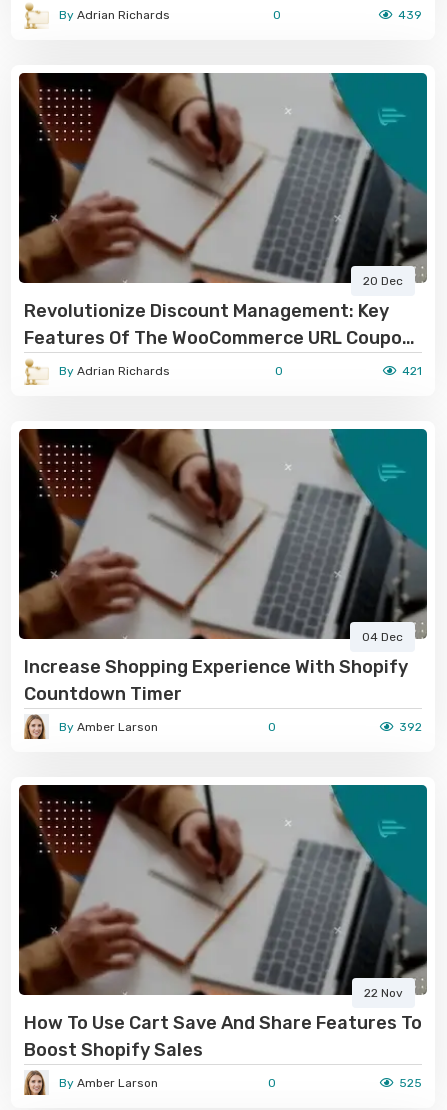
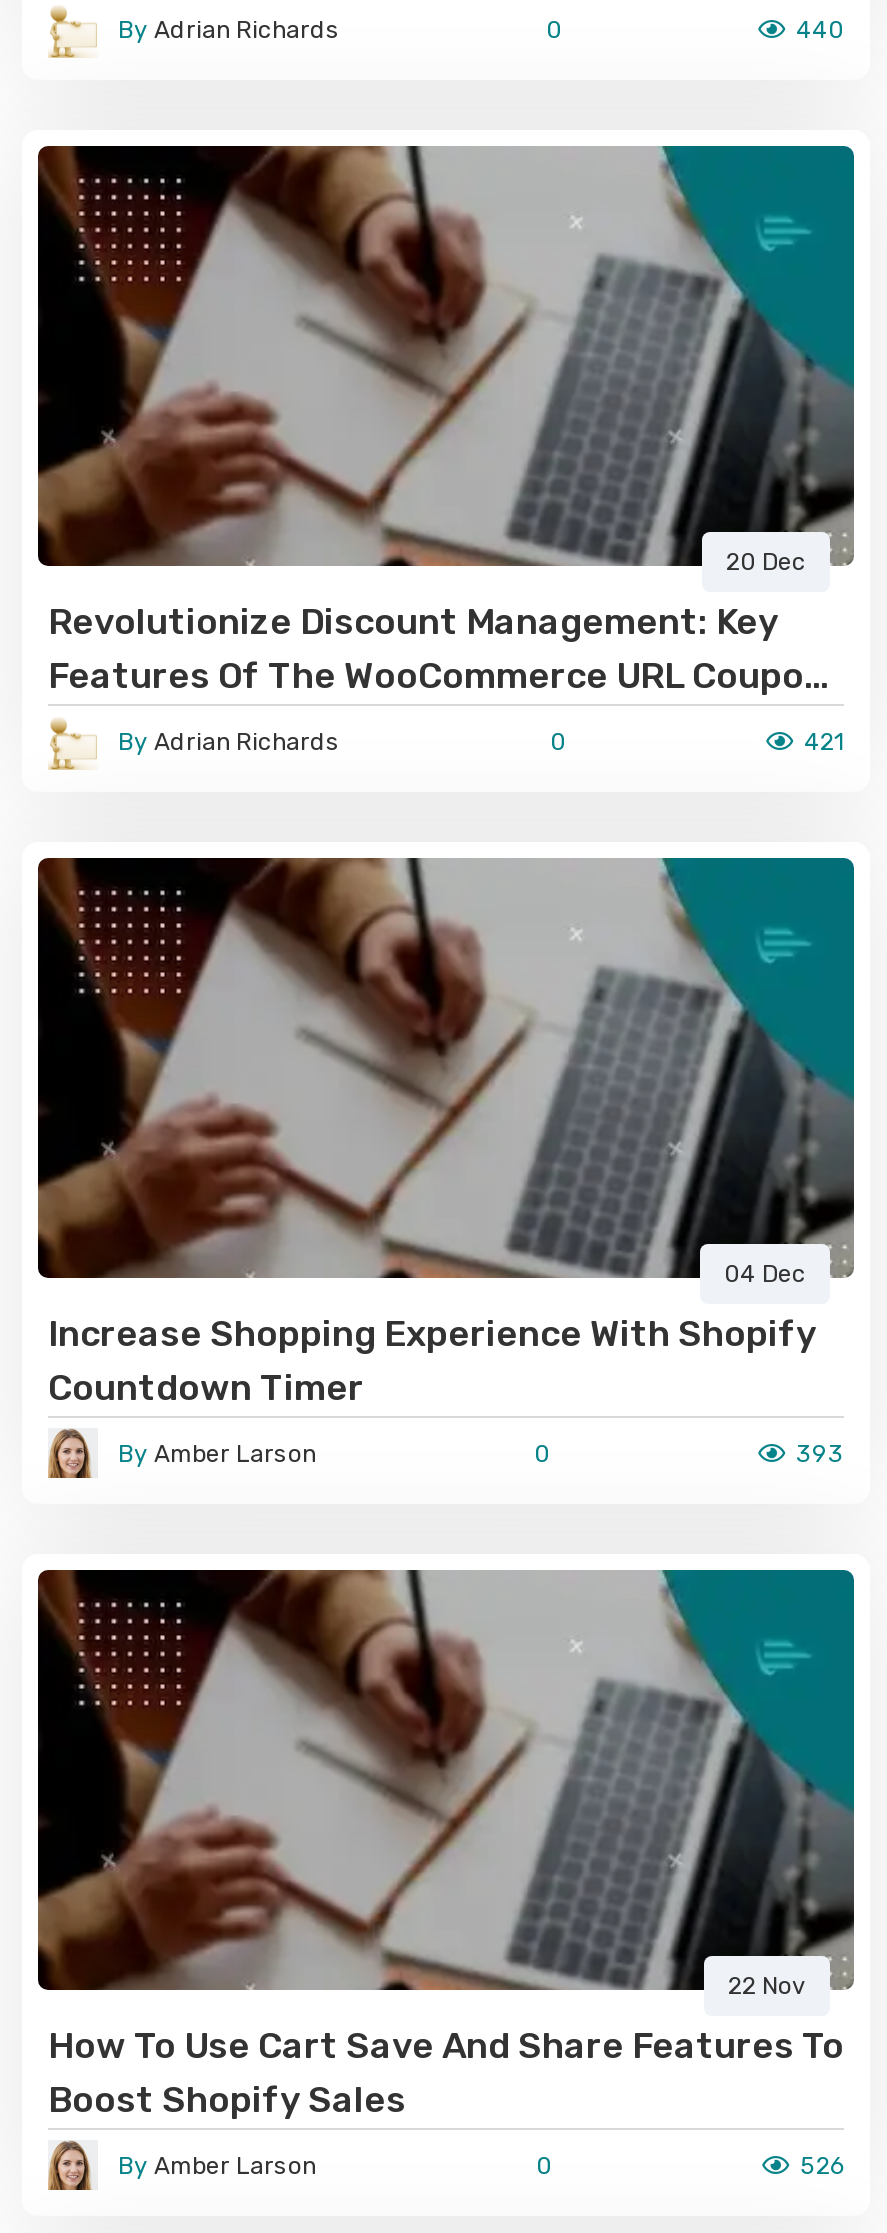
[398,7,422,21] 439 -> [796,15,844,43] 440
[399,719,422,733] 392 -> [796,1439,844,1467] 393
[399,1075,422,1089] 525 -> [800,2151,844,2179] 526

